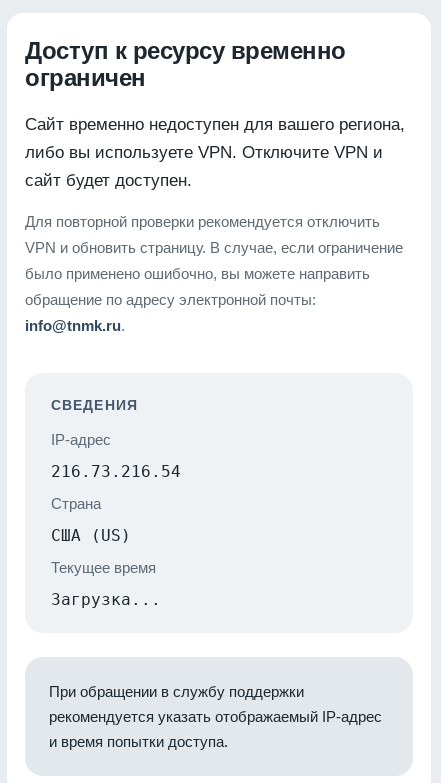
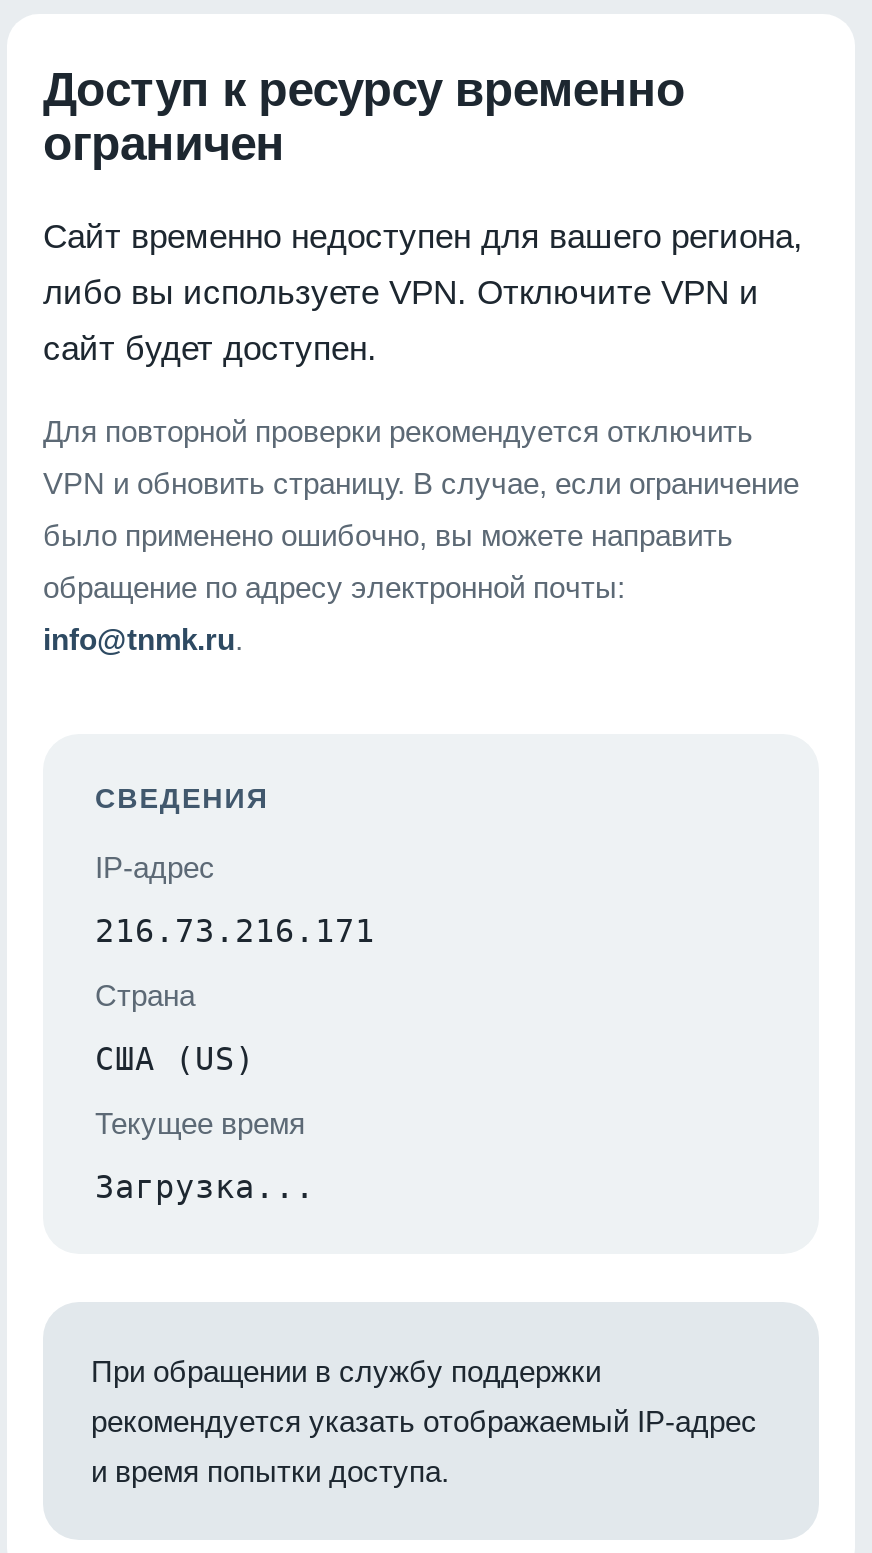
[51,461,181,480] 216.73.216.54 -> [95,911,375,949] 216.73.216.171

